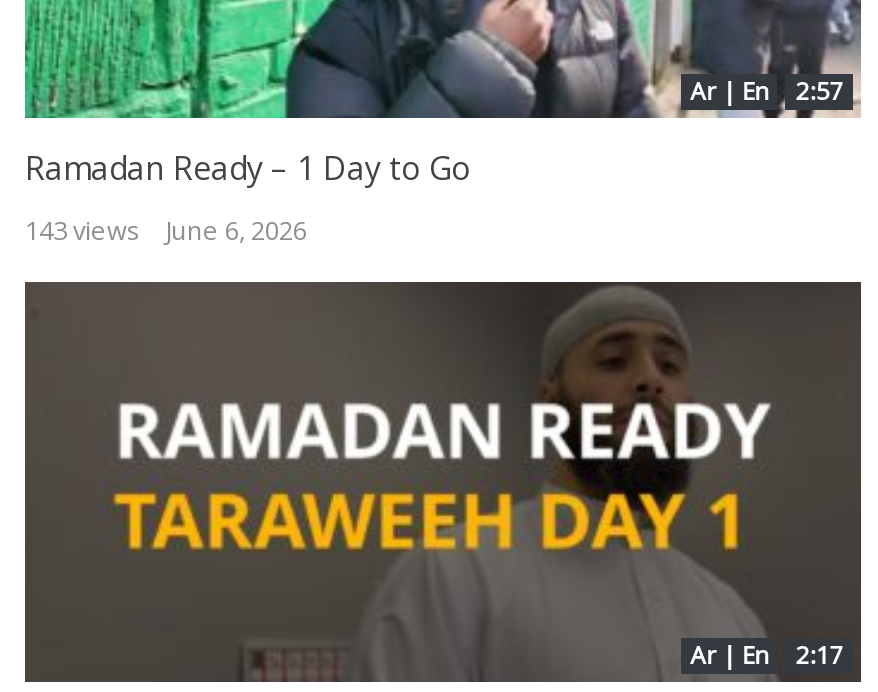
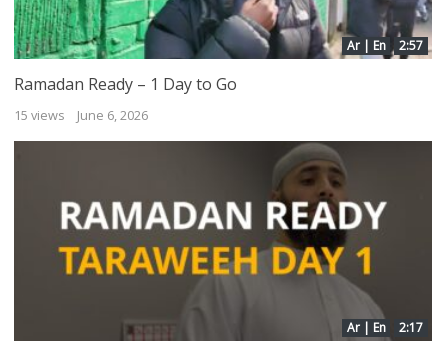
[25,211,307,247] 143 views June 6, 2026 -> [14,106,148,124] 15 views June 6, 2026

